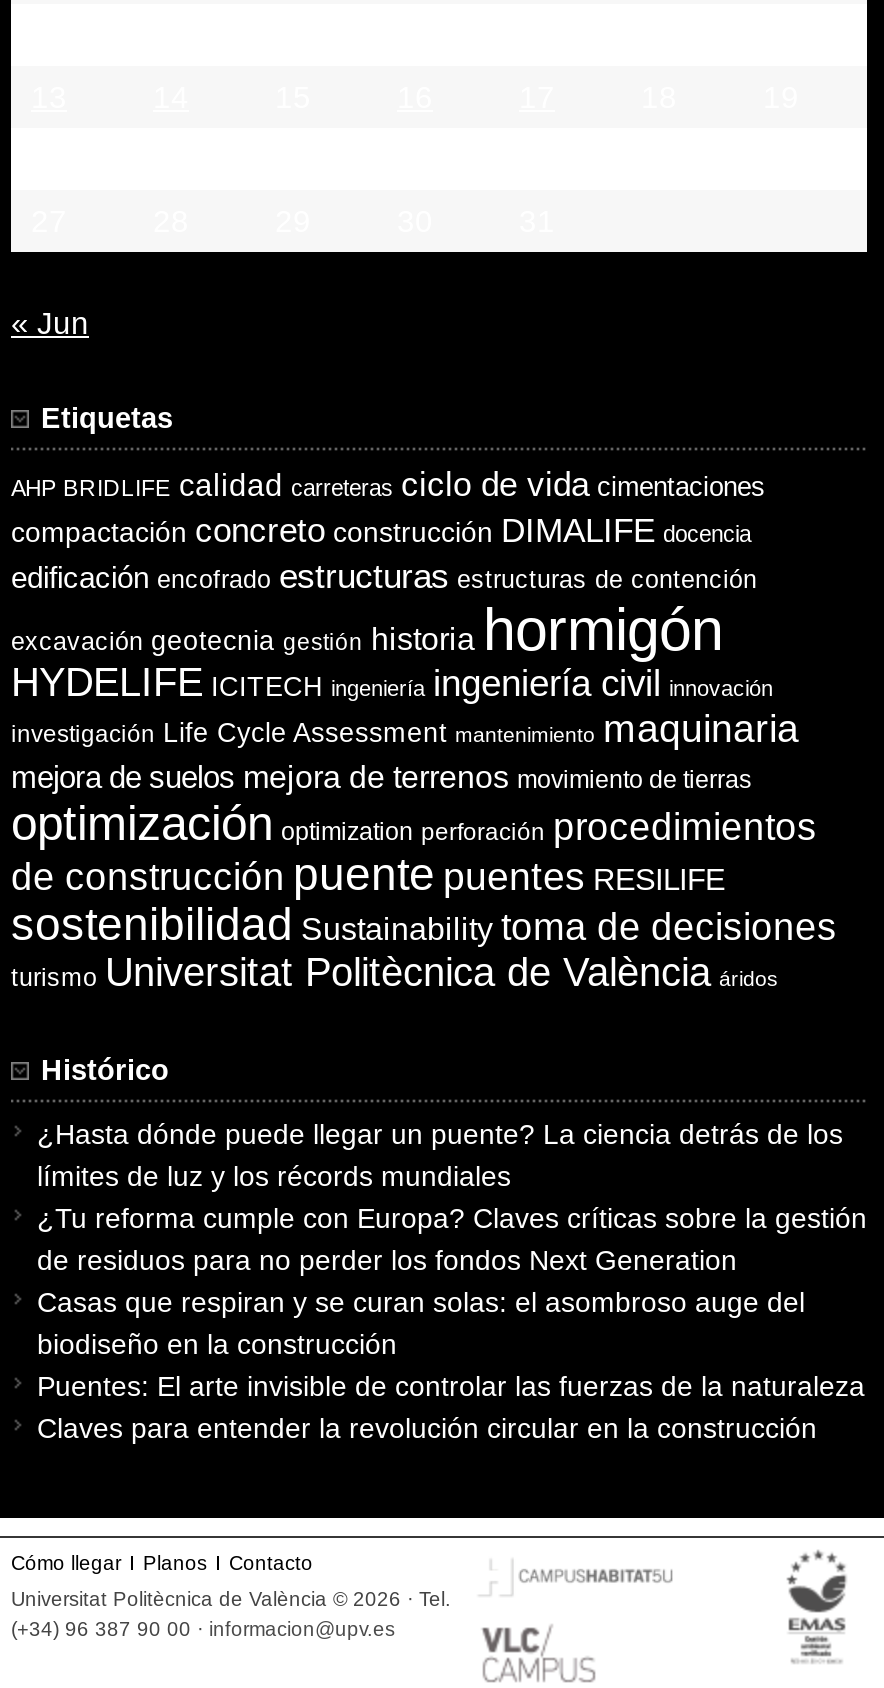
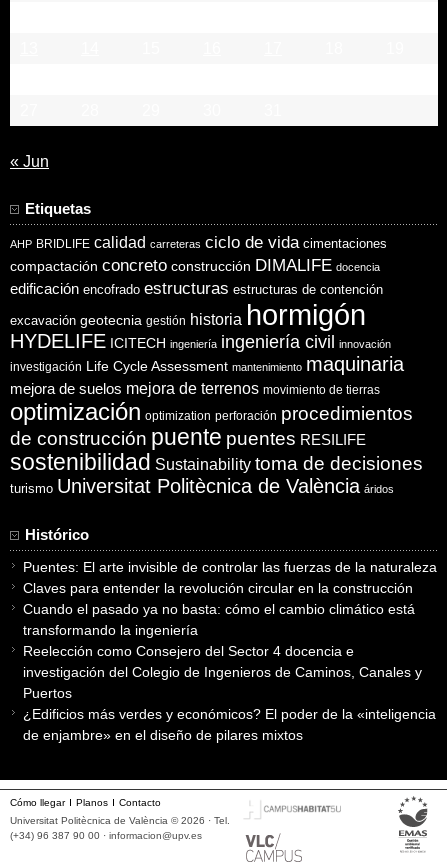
[37,1119,867,1361] ¿Hasta dónde puede llegar un puente? La ciencia detrás de los | límites de luz y los récords mundiales | ¿Tu reforma cumple con Europa? Claves críticas sobre la gestión | de residuos para no perder los fondos Next Generation | Casas que respiran y se curan solas: el asombroso auge del | biodiseño en la construcción -> none
moved [37,1371,865,1445] -> [23,559,437,596]: Puentes: El arte invisible de controlar las fuerzas de la naturaleza | Claves para entender la revolución circular en la construcción
none -> [23,601,436,743] Cuando el pasado ya no basta: cómo el cambio climático está | transformando la ingeniería | Reelección como Consejero del Sector 4 docencia e | investigación del Colegio de Ingenieros de Caminos, Canales y | Puertos | ¿Edificios más verdes y económicos? El poder de la «inteligencia | de enjambre» en el diseño de pilares mixtos

